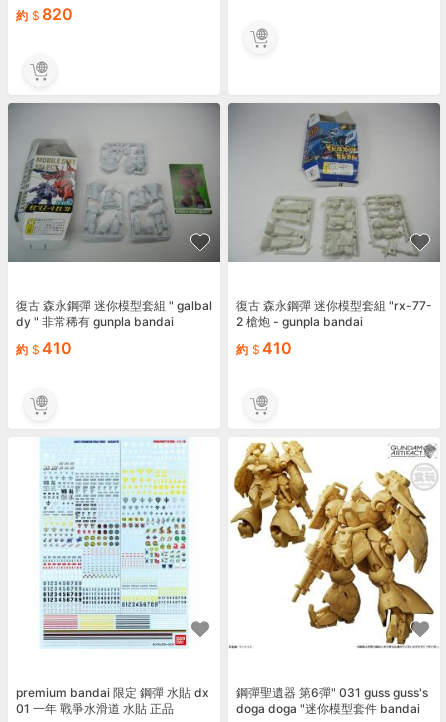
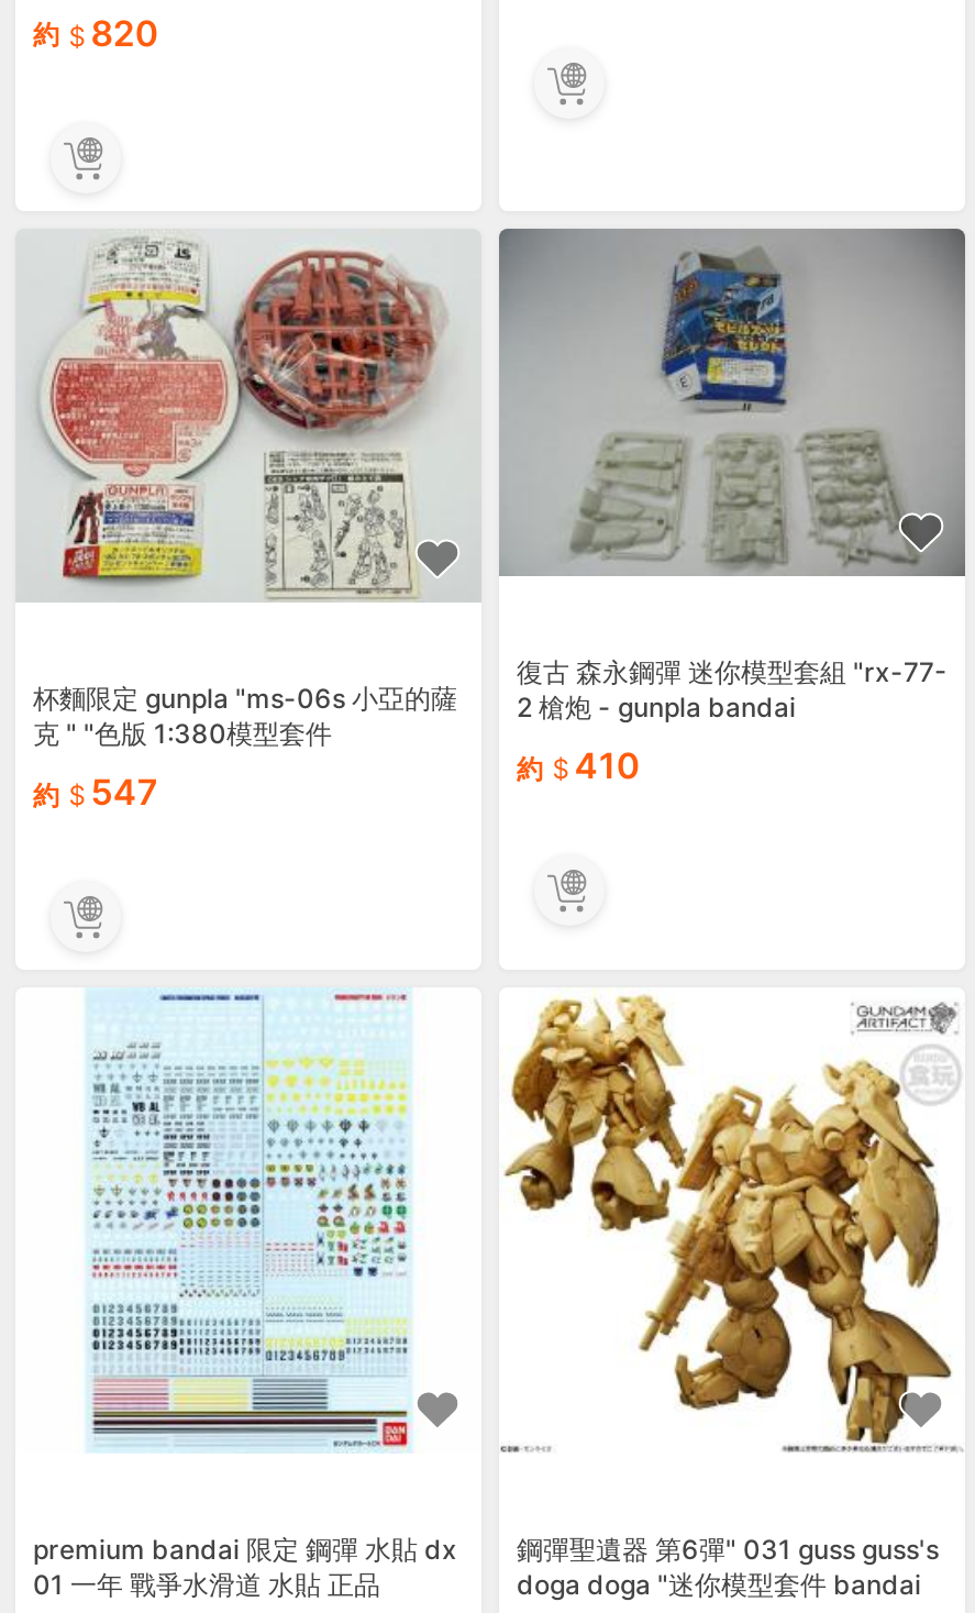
[8,102,221,329] [image] | 復古 森永鋼彈 迷你模型套組 " galbal | dy " 非常稀有 gunpla bandai -> [18,227,481,750] [image] | 杯麵限定 gunpla "ms-06s 小亞的薩 | 克 " "色版 1:380模型套件
[16,338,72,358] 約 410 -> [33,769,157,813] 約 547

